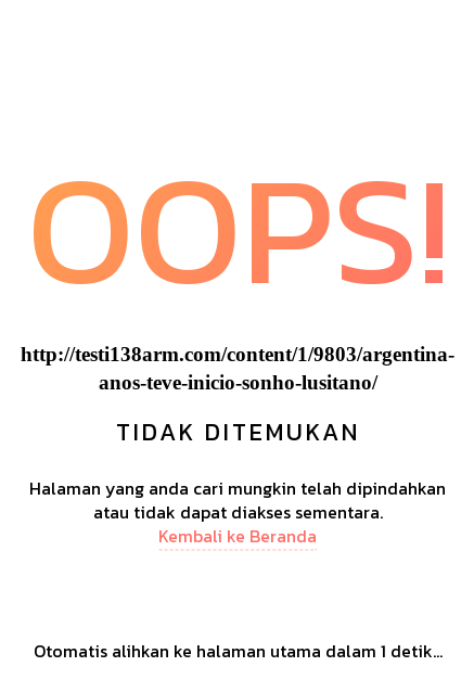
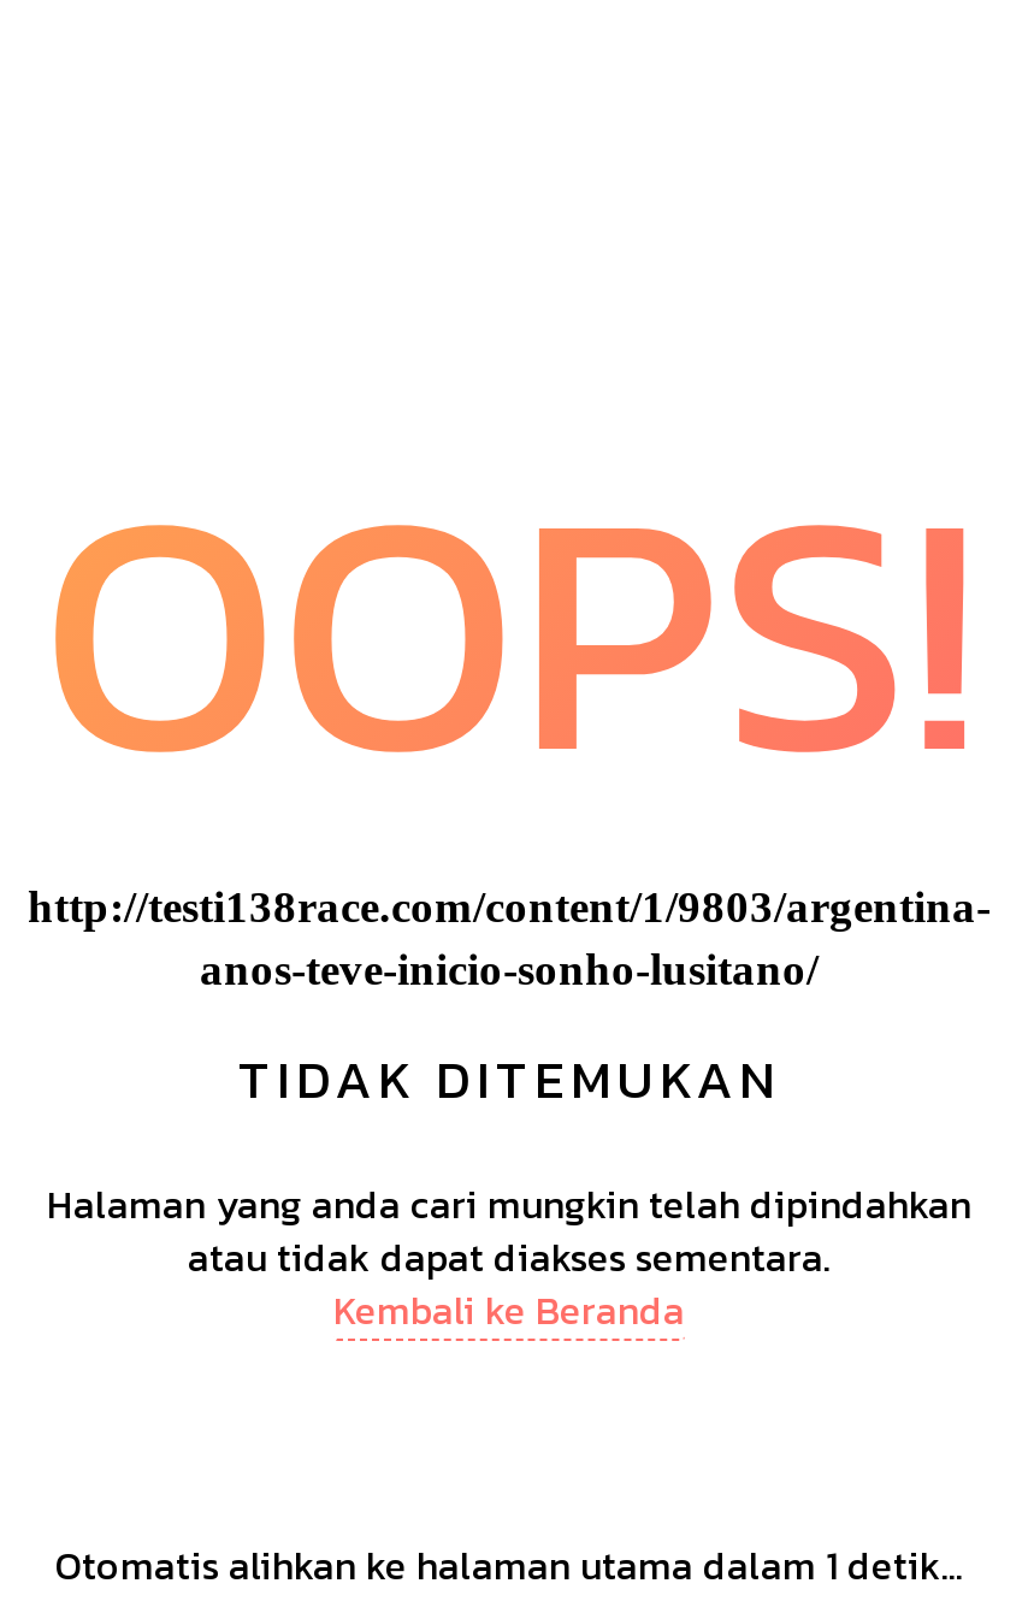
[21,343,454,366] http://testi138arm.com/content/1/9803/argentina- -> [28,880,991,931] http://testi138race.com/content/1/9803/argentina-

